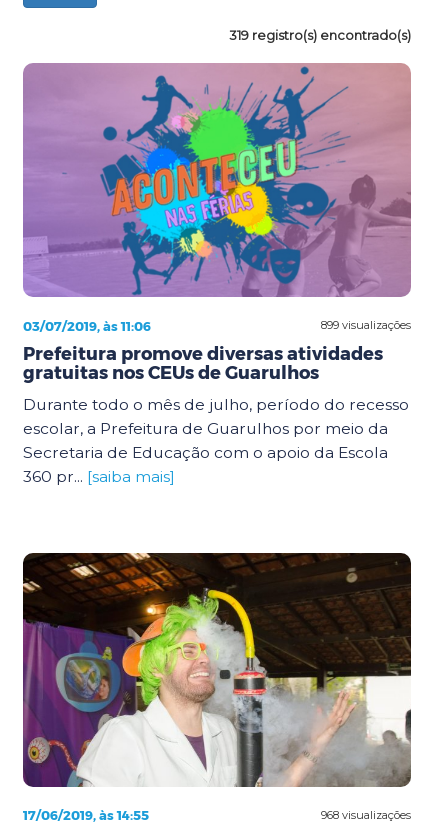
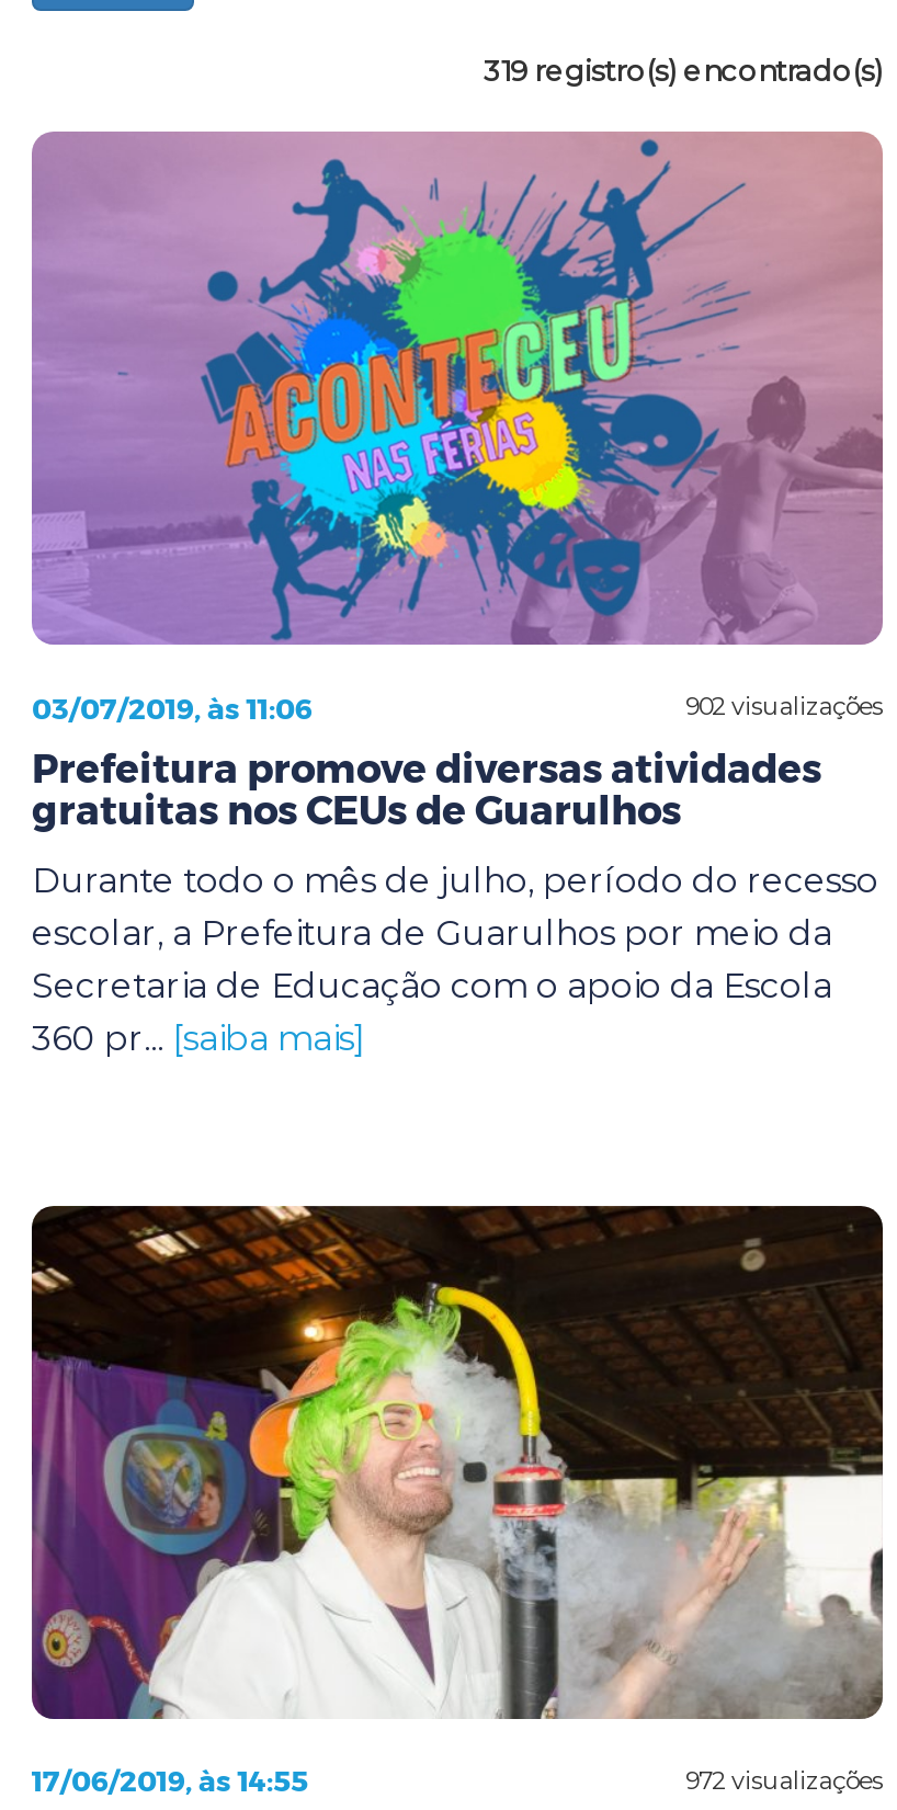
[321,318,411,332] 899 visualizações -> [685,691,883,721] 902 visualizações
[321,807,411,821] 968 visualizações -> [685,1764,883,1795] 972 visualizações

